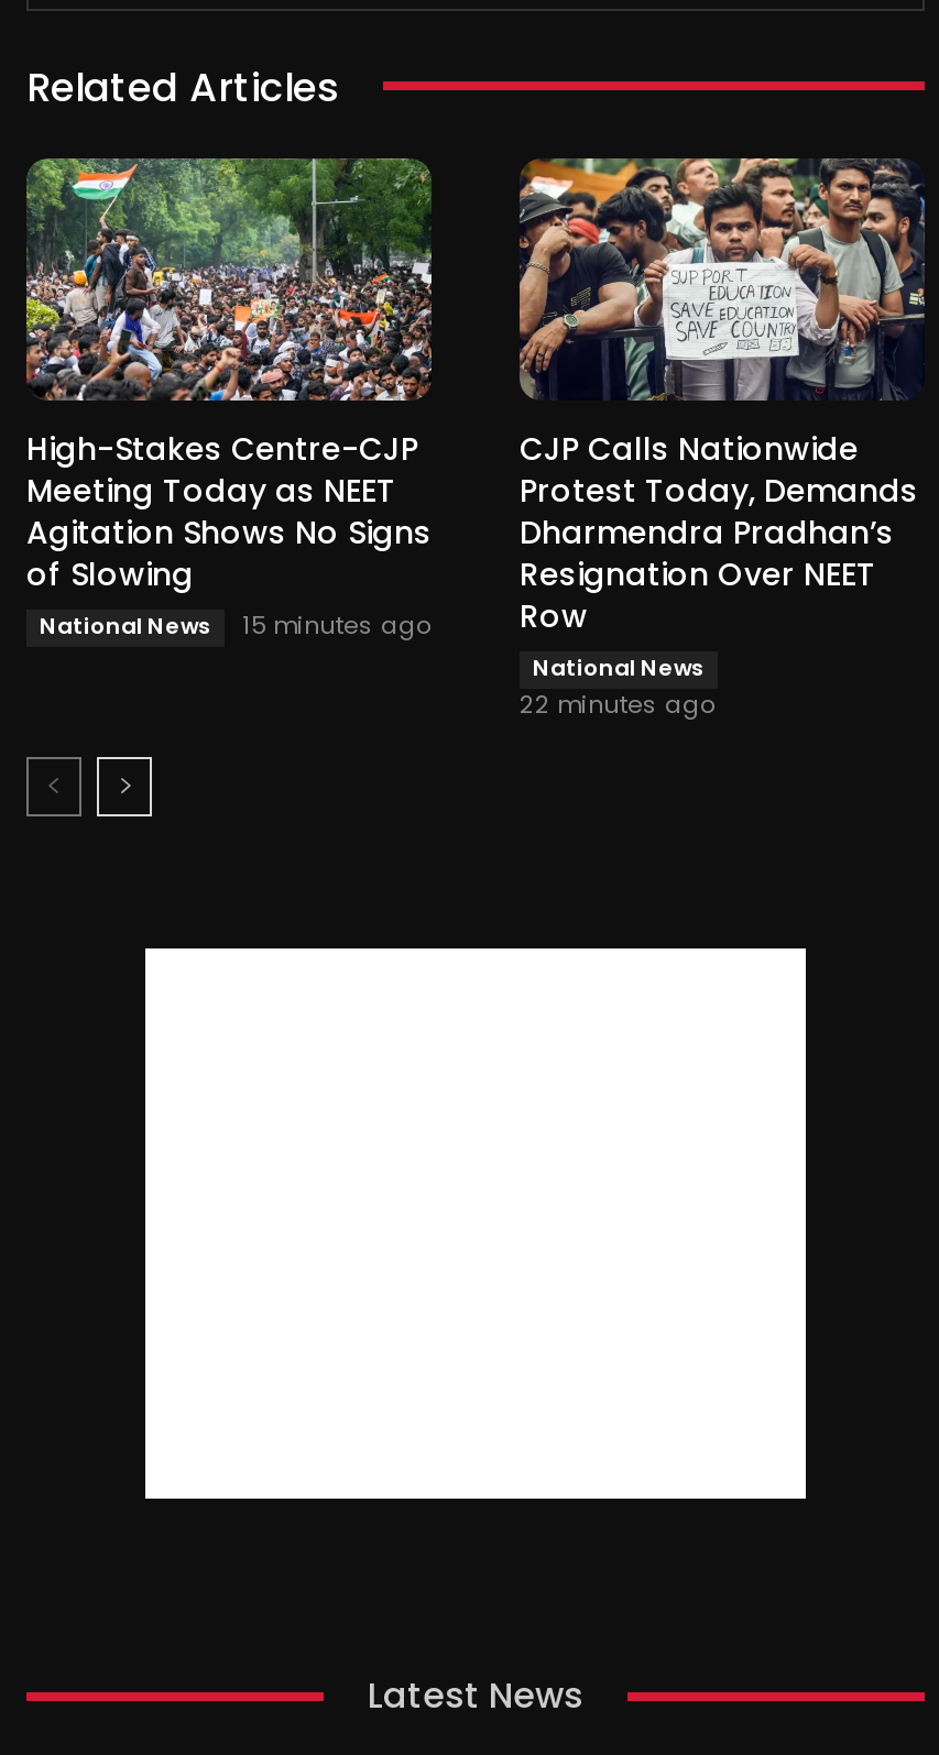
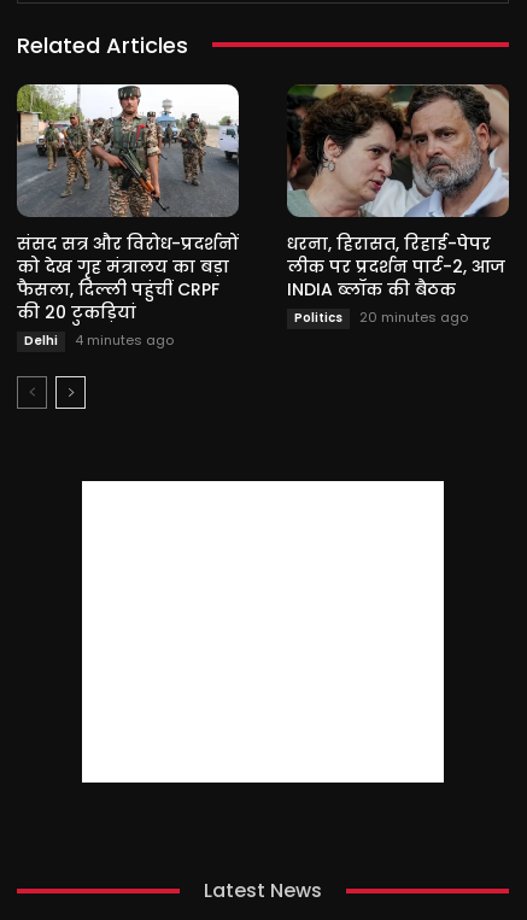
[26,156,432,643] [image] | High-Stakes Centre-CJP | Meeting Today as NEET | Agitation Shows No Signs | of Slowing | National News | 15 minutes ago -> [17,83,240,350] [image] | संसद सत्र और विरोध-प्रदर्शनों | को देख गृह मंत्रालय का बड़ा | फैसला, दिल्ली पहुंचीं CRPF | की 20 टुकड़ियां | Delhi | 4 minutes ago
[517,158,927,722] [image] | CJP Calls Nationwide | Protest Today, Demands | Dharmendra Pradhan’s | Resignation Over NEET | Row | National News | 22 minutes ago -> [286,84,510,327] [image] | धरना, हिरासत, रिहाई-पेपर | लीक पर प्रदर्शन पार्ट-2, आज | INDIA ब्लॉक की बैठक | Politics | 20 minutes ago

